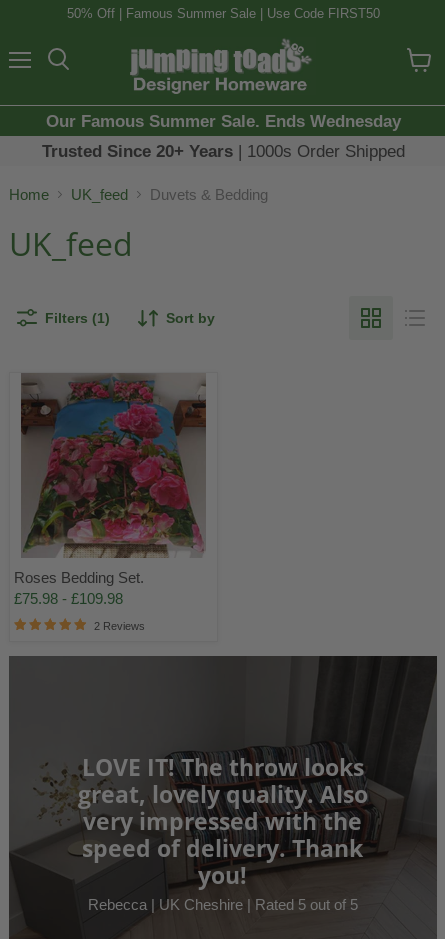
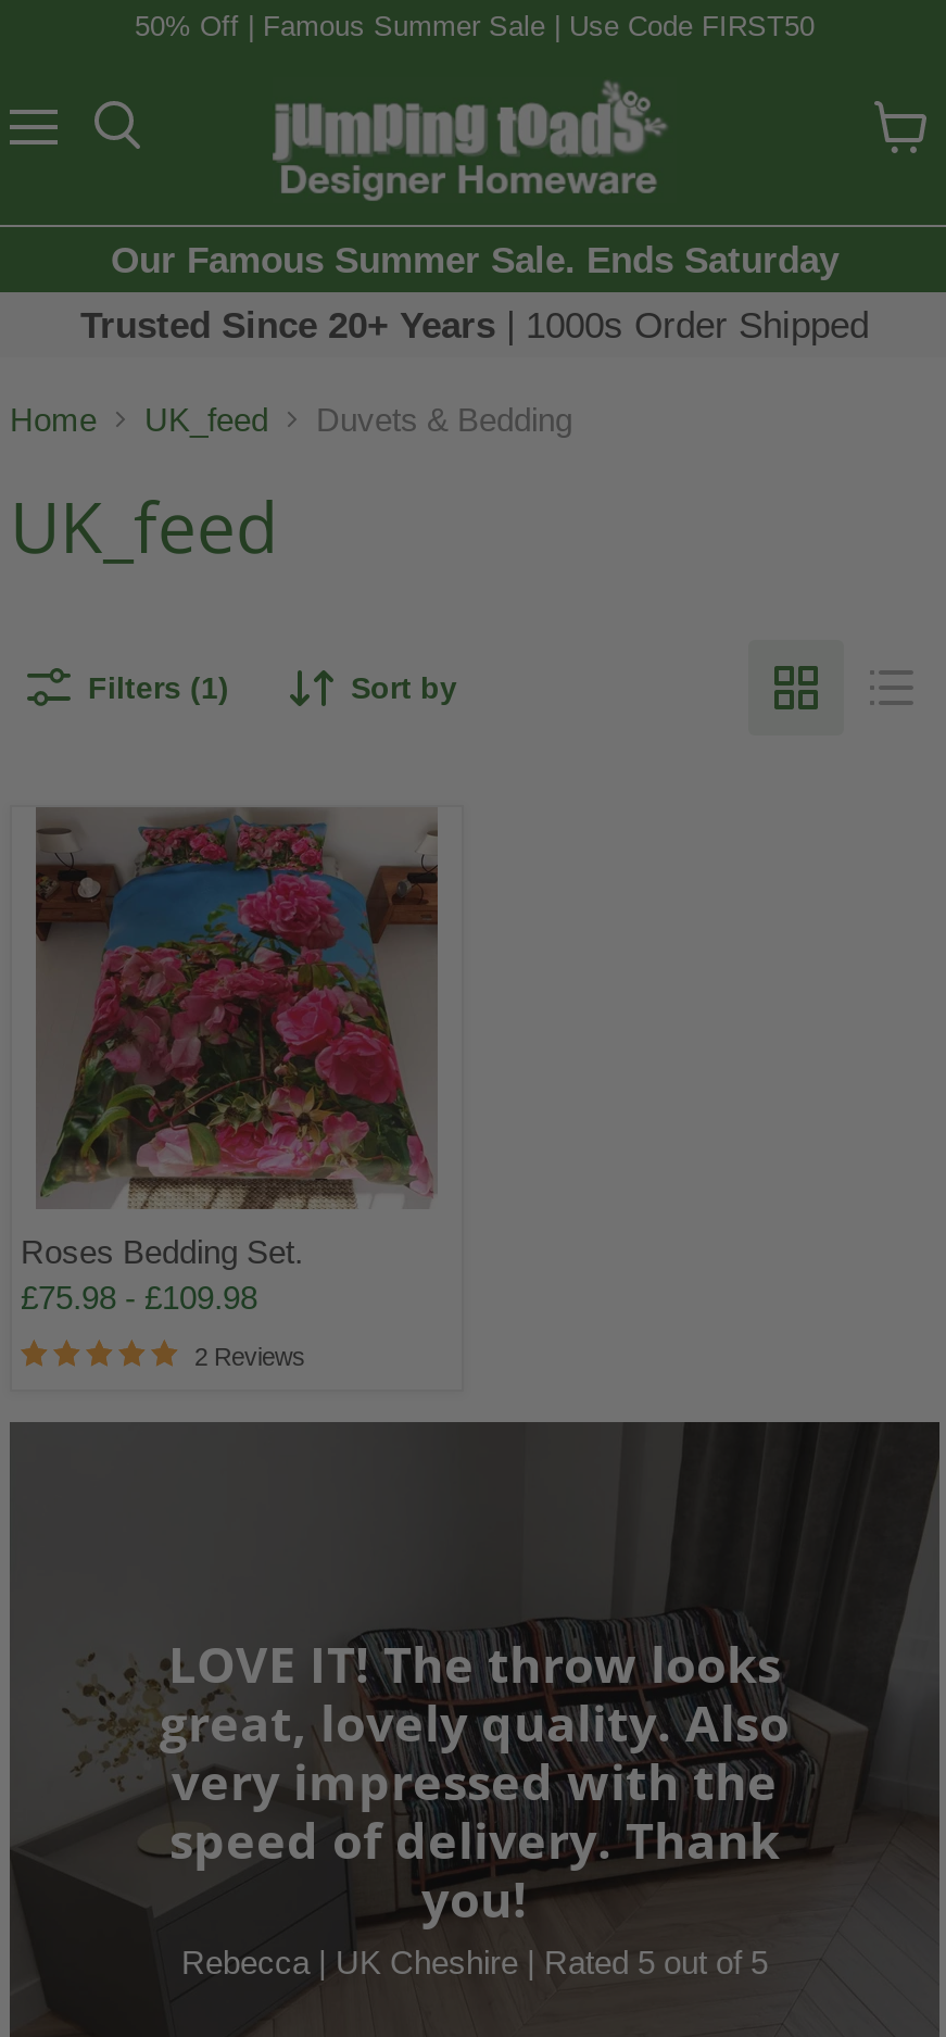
[45,111,400,130] Our Famous Summer Sale. Ends Wednesday -> [111,239,838,280] Our Famous Summer Sale. Ends Saturday

